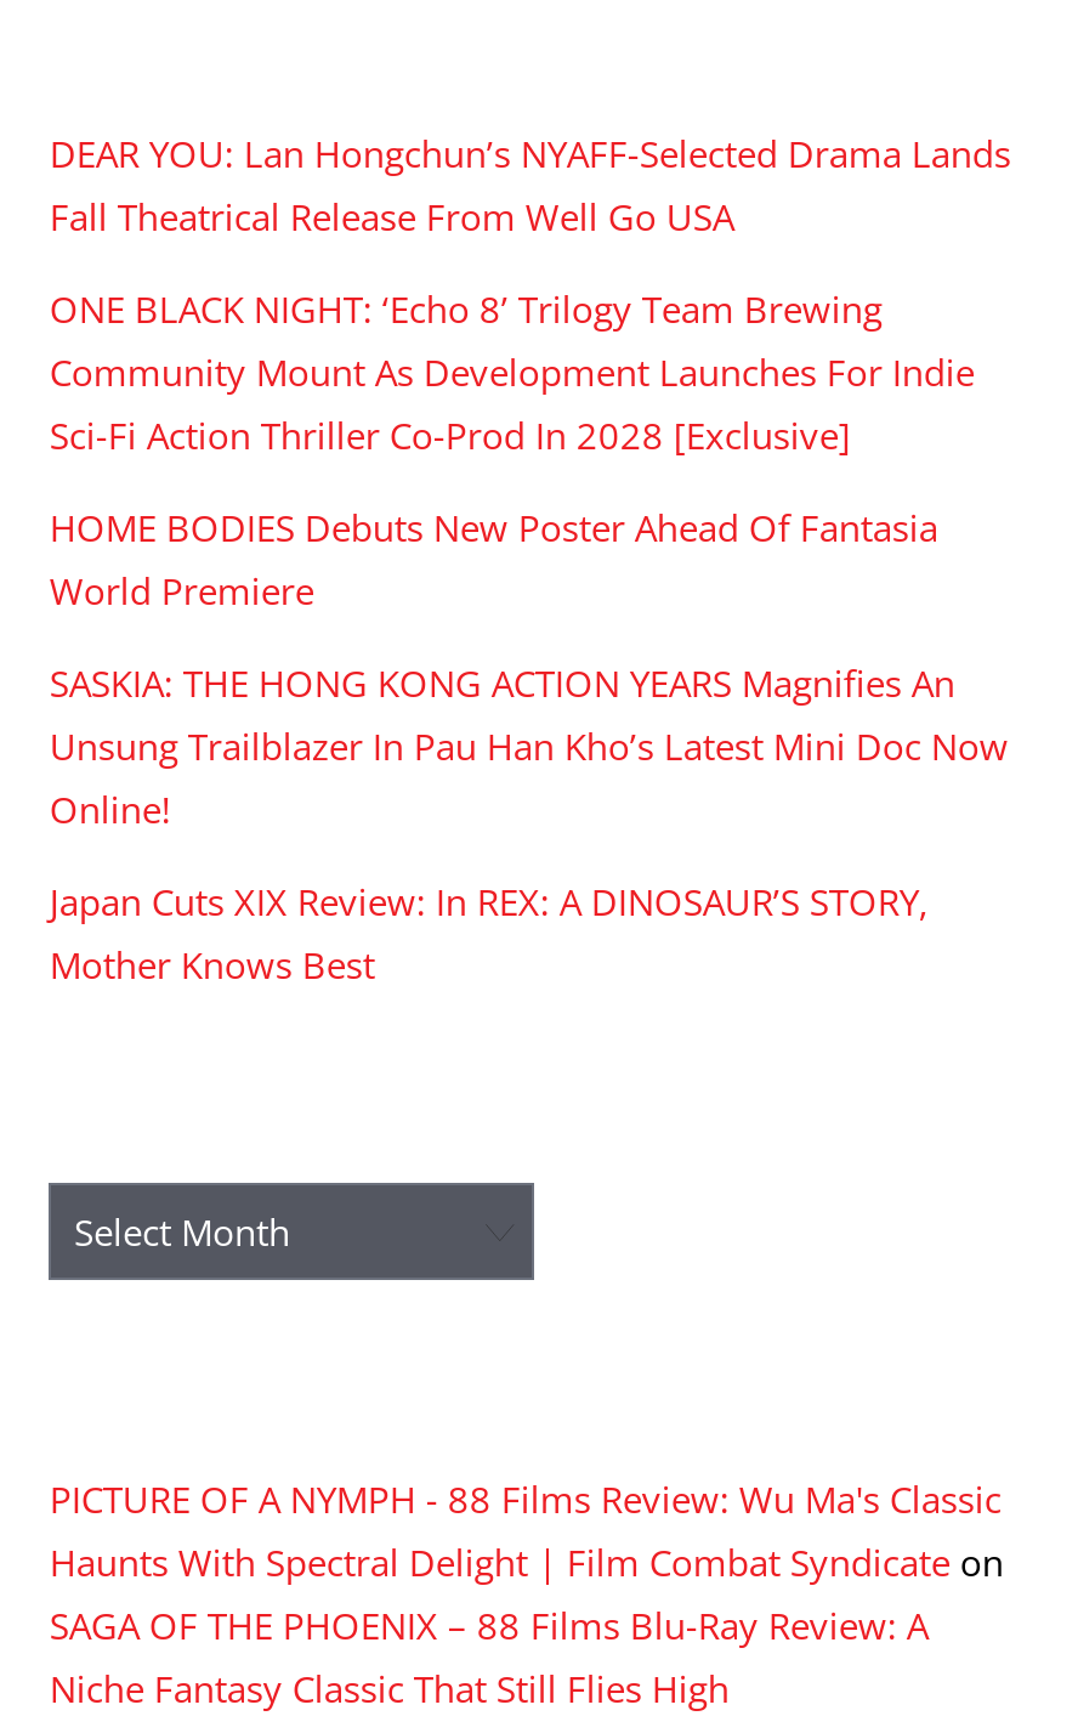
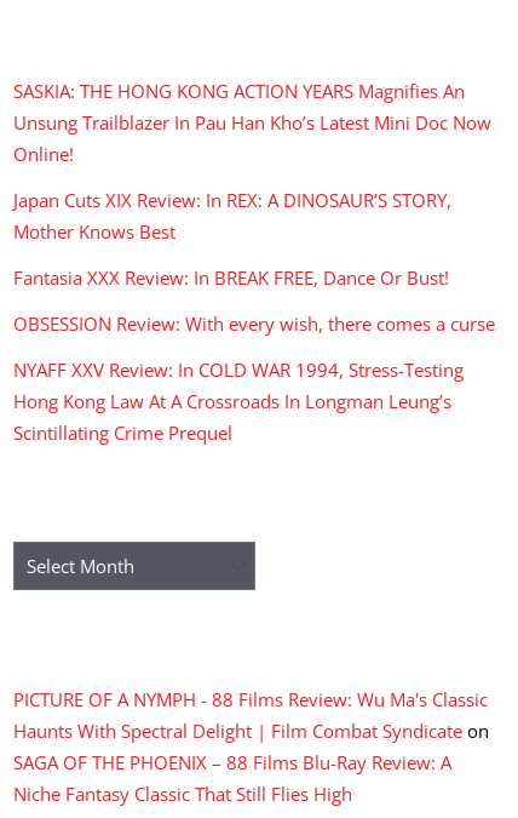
[50,128,1011,615] DEAR YOU: Lan Hongchun’s NYAFF-Selected Drama Lands | Fall Theatrical Release From Well Go USA | ONE BLACK NIGHT: ‘Echo 8’ Trilogy Team Brewing | Community Mount As Development Launches For Indie | Sci-Fi Action Thriller Co-Prod In 2028 [Exclusive] | HOME BODIES Debuts New Poster Ahead Of Fantasia | World Premiere -> none
moved [50,659,1009,990] -> [14,78,492,243]: SASKIA: THE HONG KONG ACTION YEARS Magnifies An | Unsung Trailblazer In Pau Han Kho’s Latest Mini Doc Now | Online! | Japan Cuts XIX Review: In REX: A DINOSAUR’S STORY, | Mother Knows Best
none -> [14,265,495,445] Fantasia XXX Review: In BREAK FREE, Dance Or Bust! | OBSESSION Review: With every wish, there comes a curse | NYAFF XXV Review: In COLD WAR 1994, Stress-Testing | Hong Kong Law At A Crossroads In Longman Leung’s | Scintillating Crime Prequel

